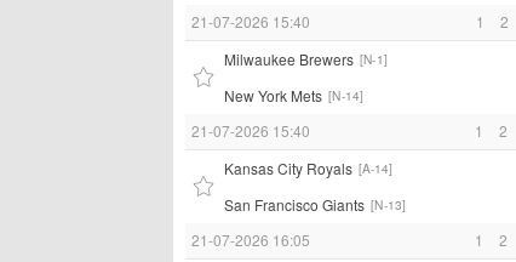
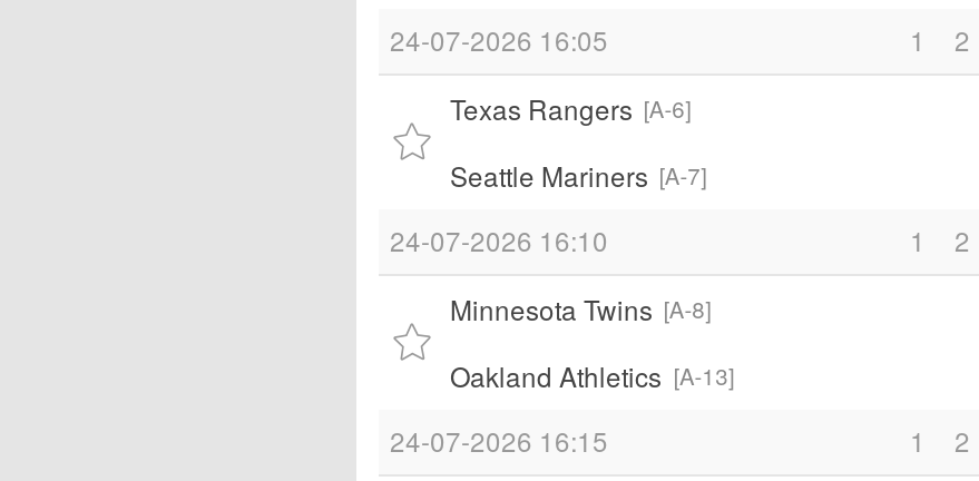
[191,11,310,32] 21-07-2026 15:40 -> [390,20,608,58] 24-07-2026 16:05
[224,49,386,69] Milwaukee Brewers [N-1] -> [450,89,691,127] Texas Rangers [A-6]
[224,85,363,106] New York Mets [N-14] -> [450,156,706,194] Seattle Mariners [A-7]
[191,120,310,141] 21-07-2026 15:40 -> [390,220,608,258] 24-07-2026 16:10
[224,158,392,178] Kansas City Royals [A-14] -> [450,289,711,327] Minnesota Twins [A-8]
[224,194,405,215] San Francisco Giants [N-13] -> [450,356,734,394] Oakland Athletics [A-13]
[191,229,310,250] 21-07-2026 16:05 -> [390,421,608,459] 24-07-2026 16:15

